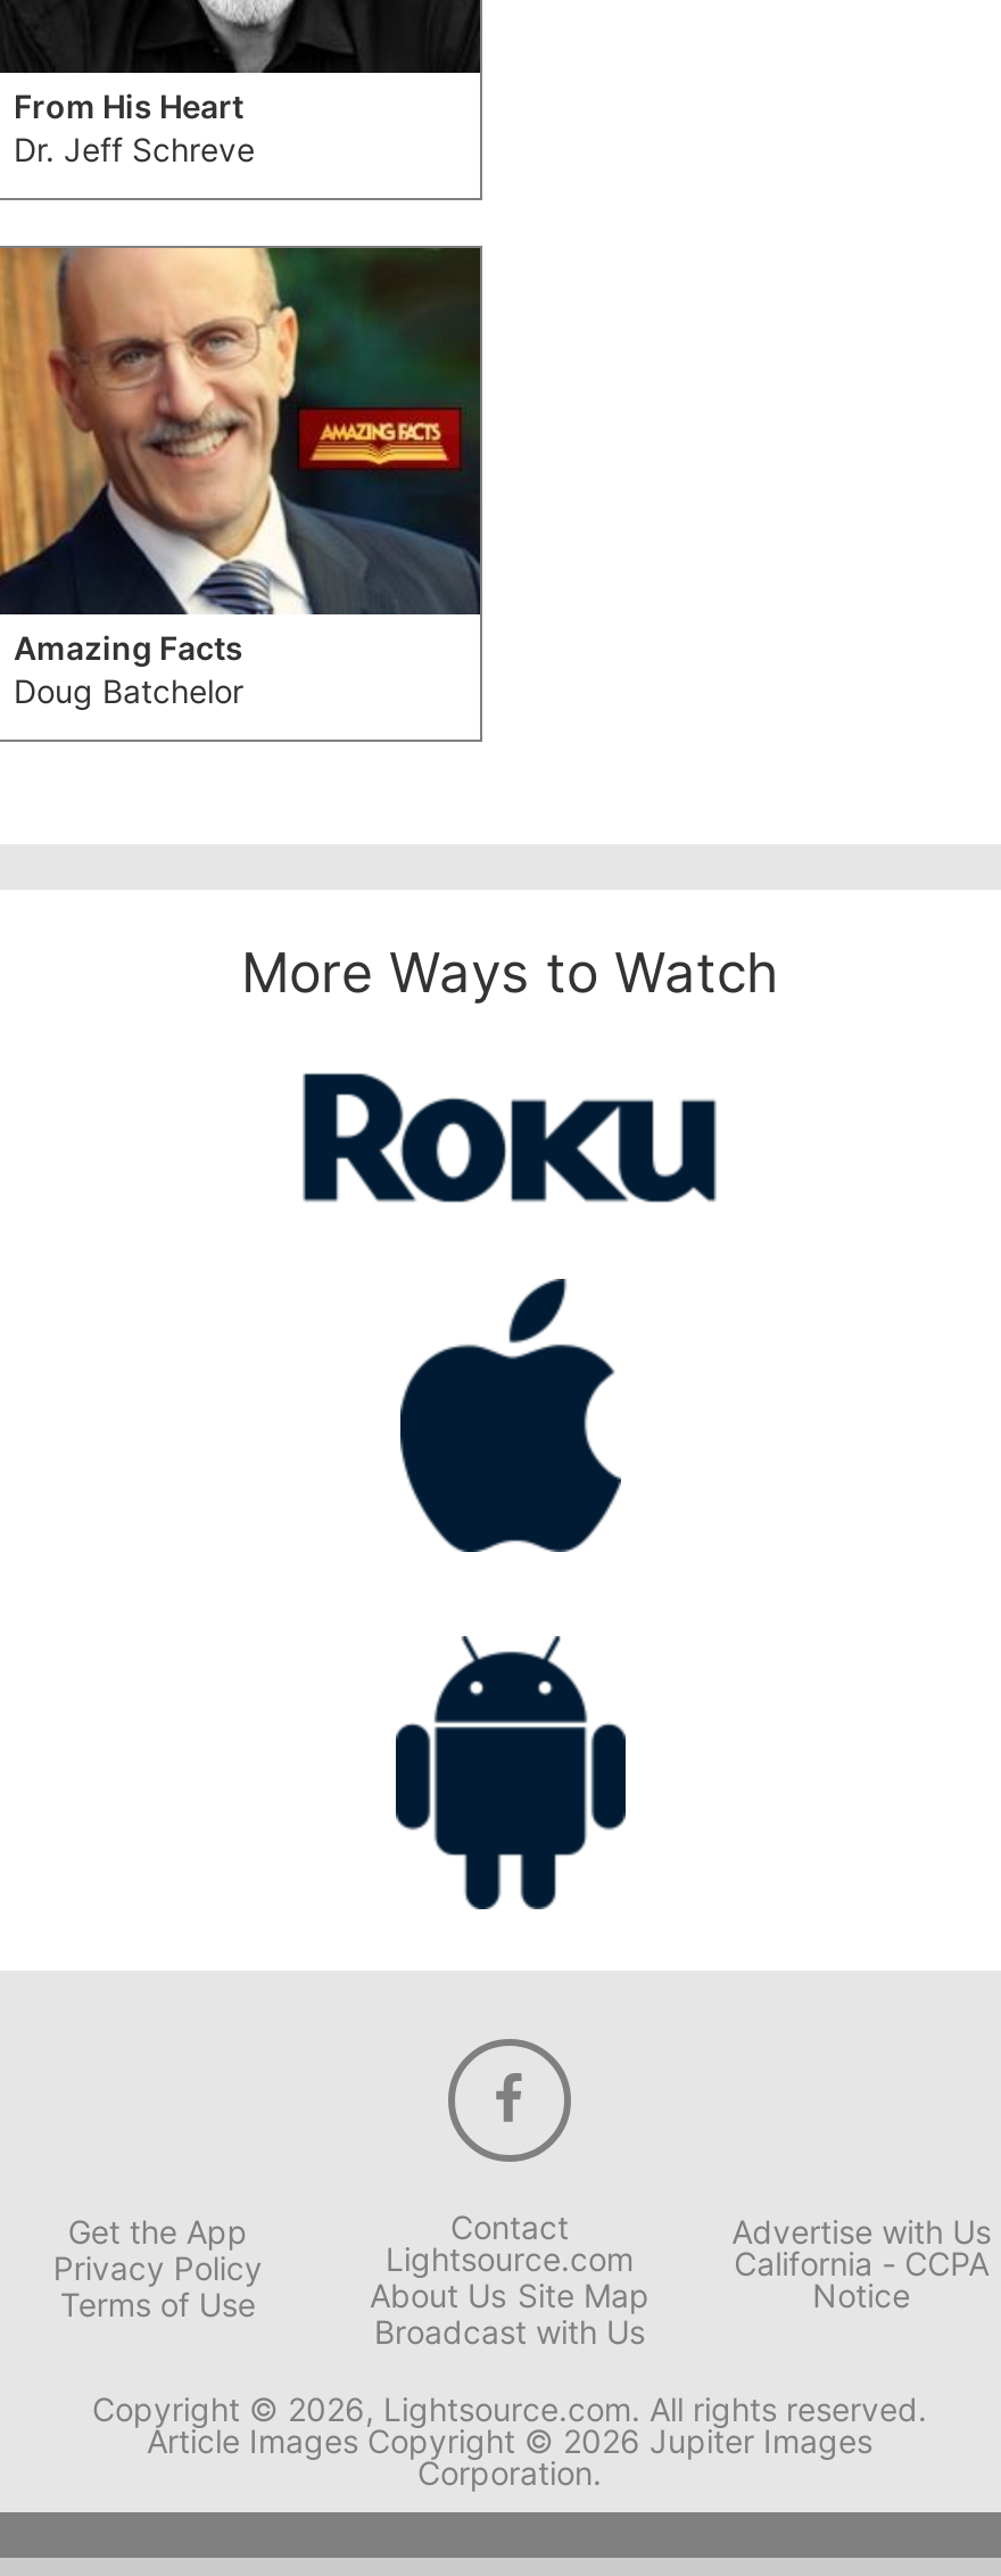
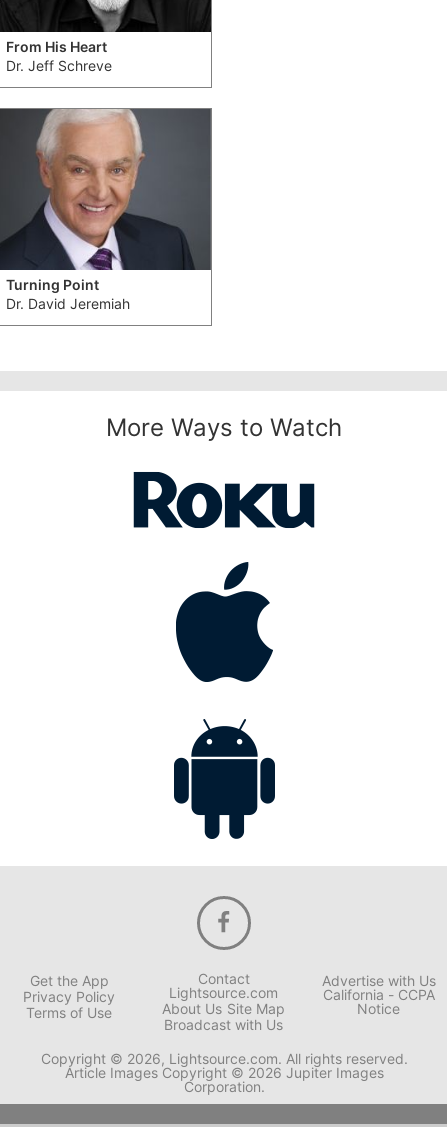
[7,246,480,710] [image] | Amazing Facts | Doug Batchelor -> [3,108,211,312] [image] | Turning Point | Dr. David Jeremiah

